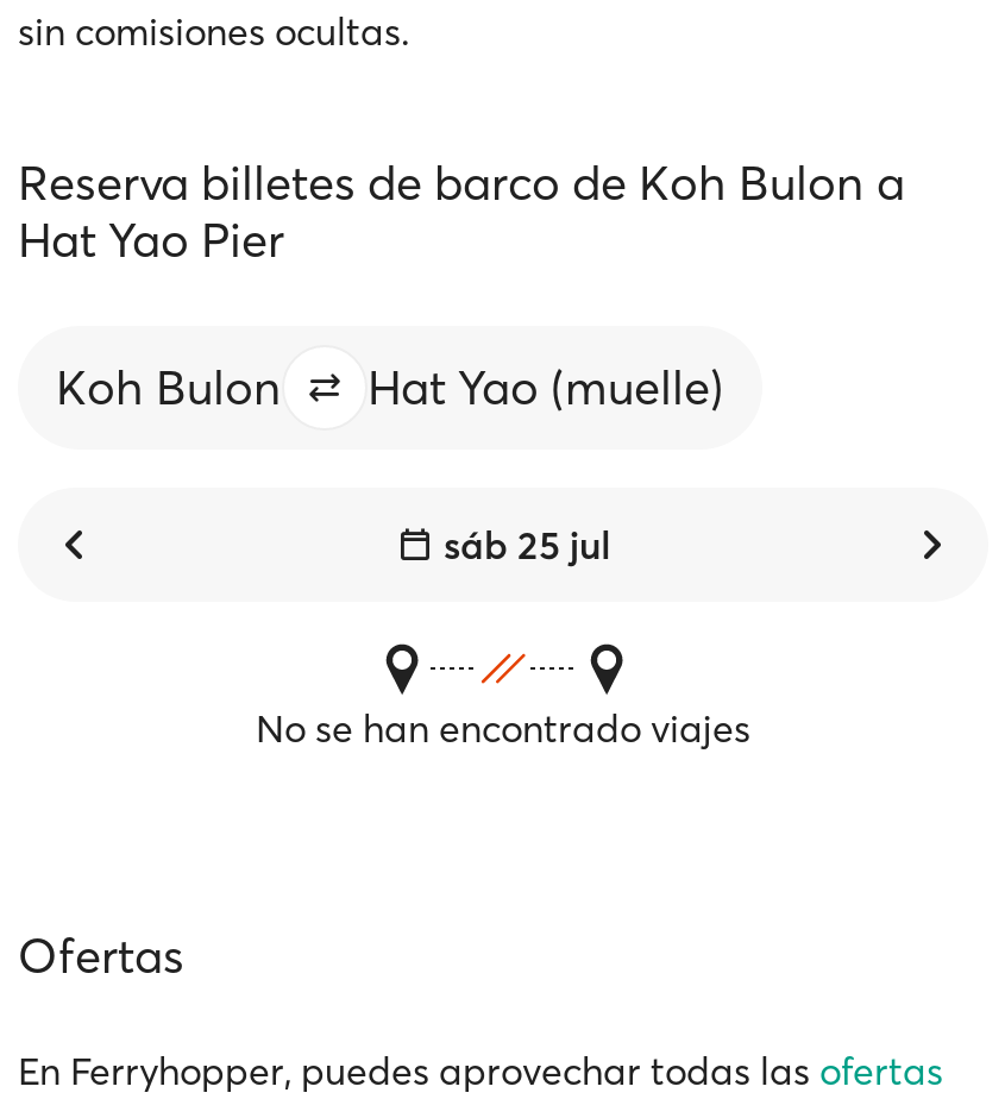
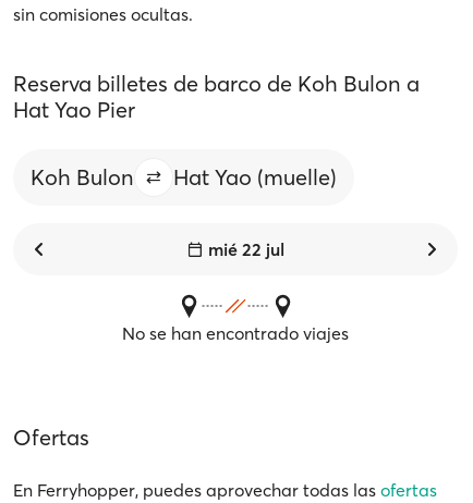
[444,521,610,569] sáb 25 jul -> [208,238,284,260] mié 22 jul

